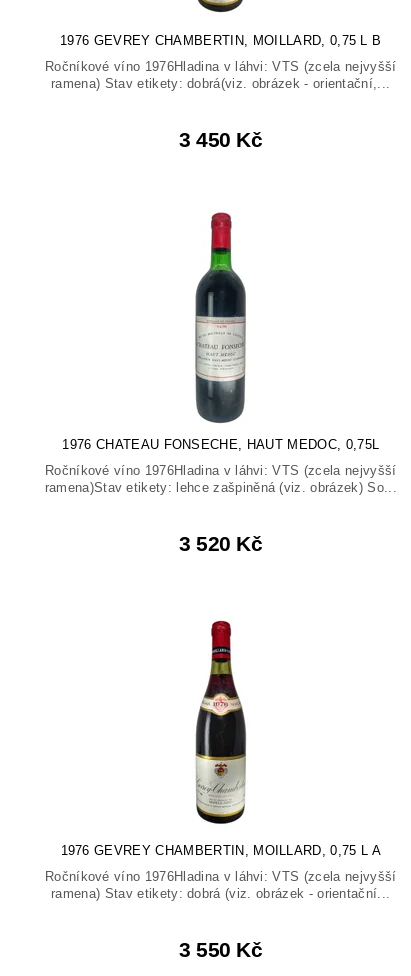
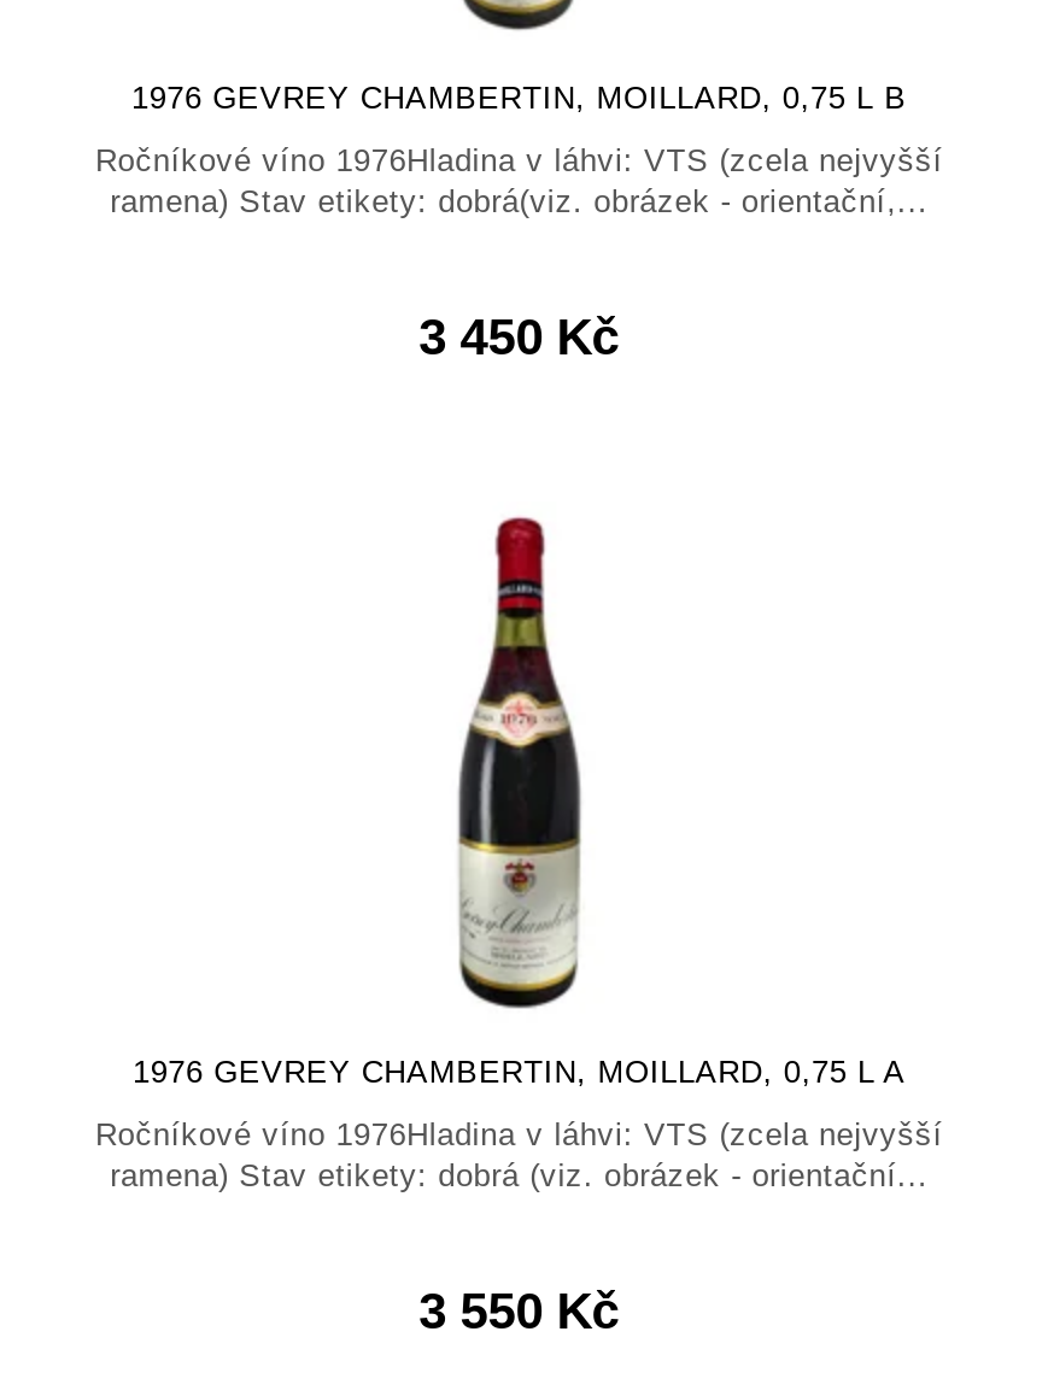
[45,212,397,555] [image] | 1976 CHATEAU FONSECHE, HAUT MEDOC, 0,75L | Ročníkové víno 1976Hladina v láhvi: VTS (zcela nejvyšší | ramena)Stav etikety: lehce zašpiněná (viz. obrázek) So... | 3 520 Kč -> none

